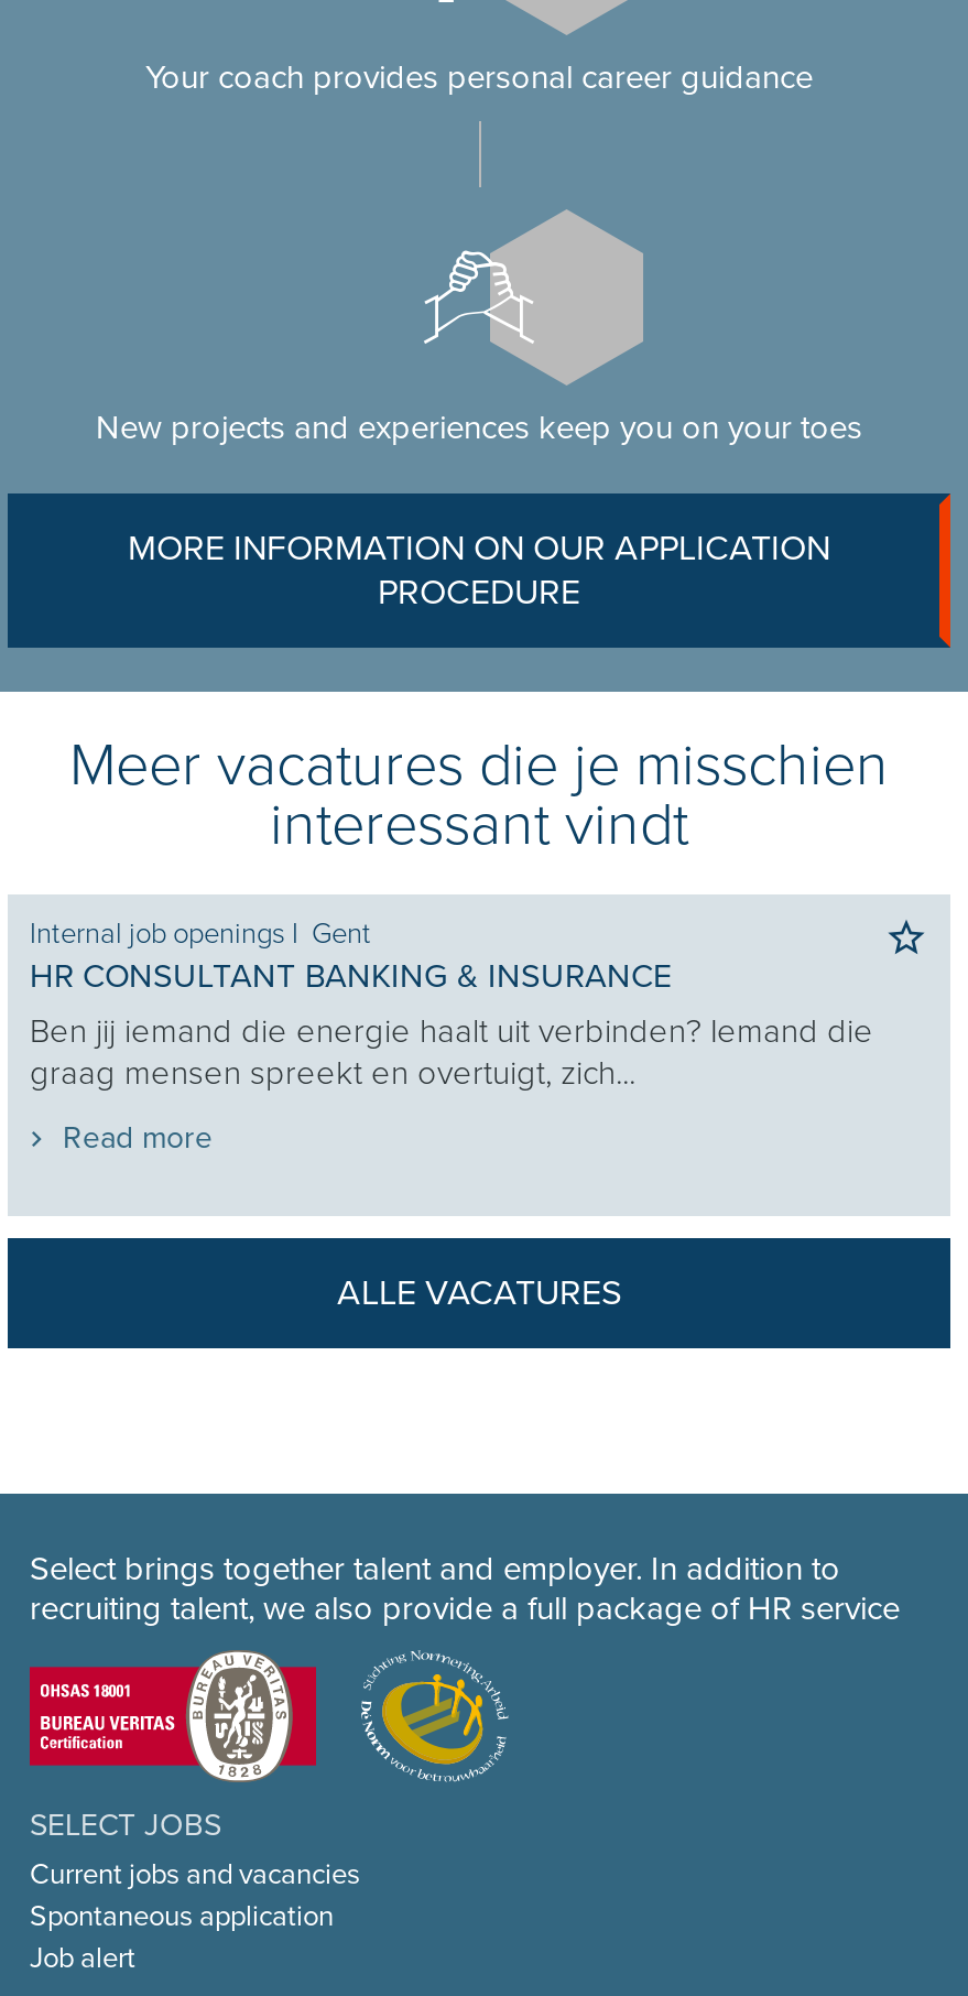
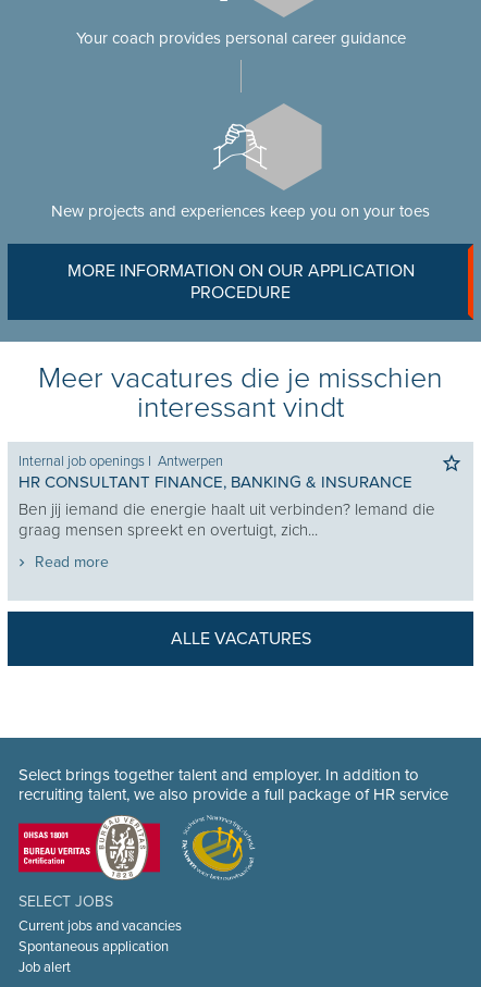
[30,916,673,996] Internal job openings I Gent | HR CONSULTANT BANKING & INSURANCE -> [18,453,412,492] Internal job openings I Antwerpen | HR CONSULTANT FINANCE, BANKING & INSURANCE

